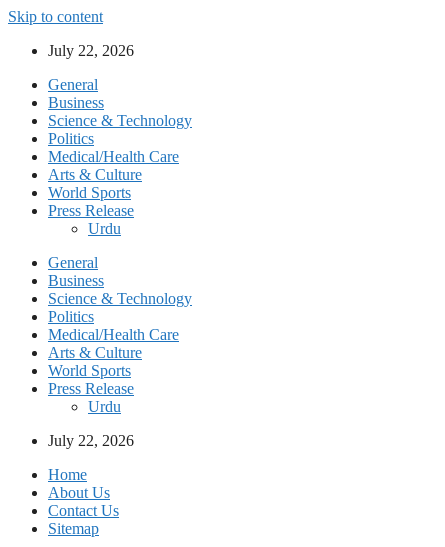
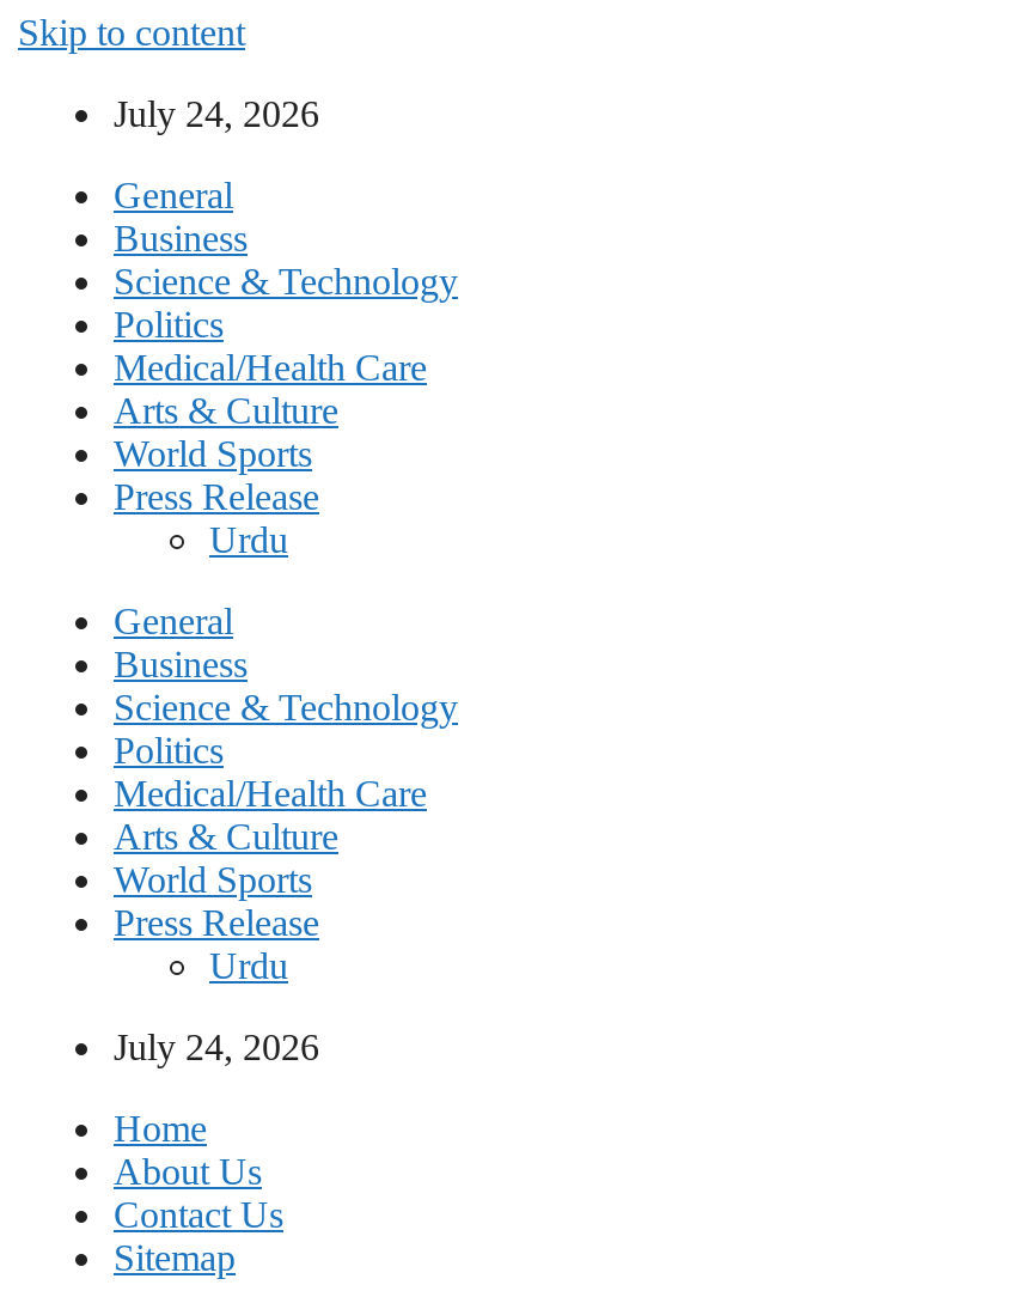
[48,42,134,59] July 22, 2026 -> [114,93,319,134] July 24, 2026
[48,432,134,449] July 22, 2026 -> [114,1027,319,1067] July 24, 2026

